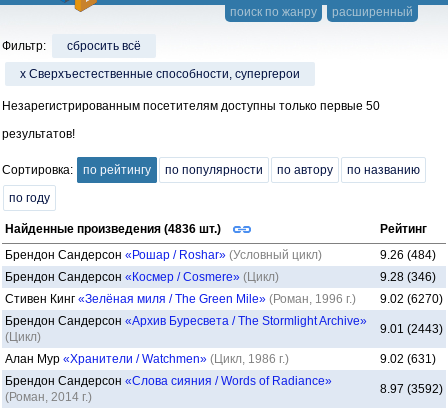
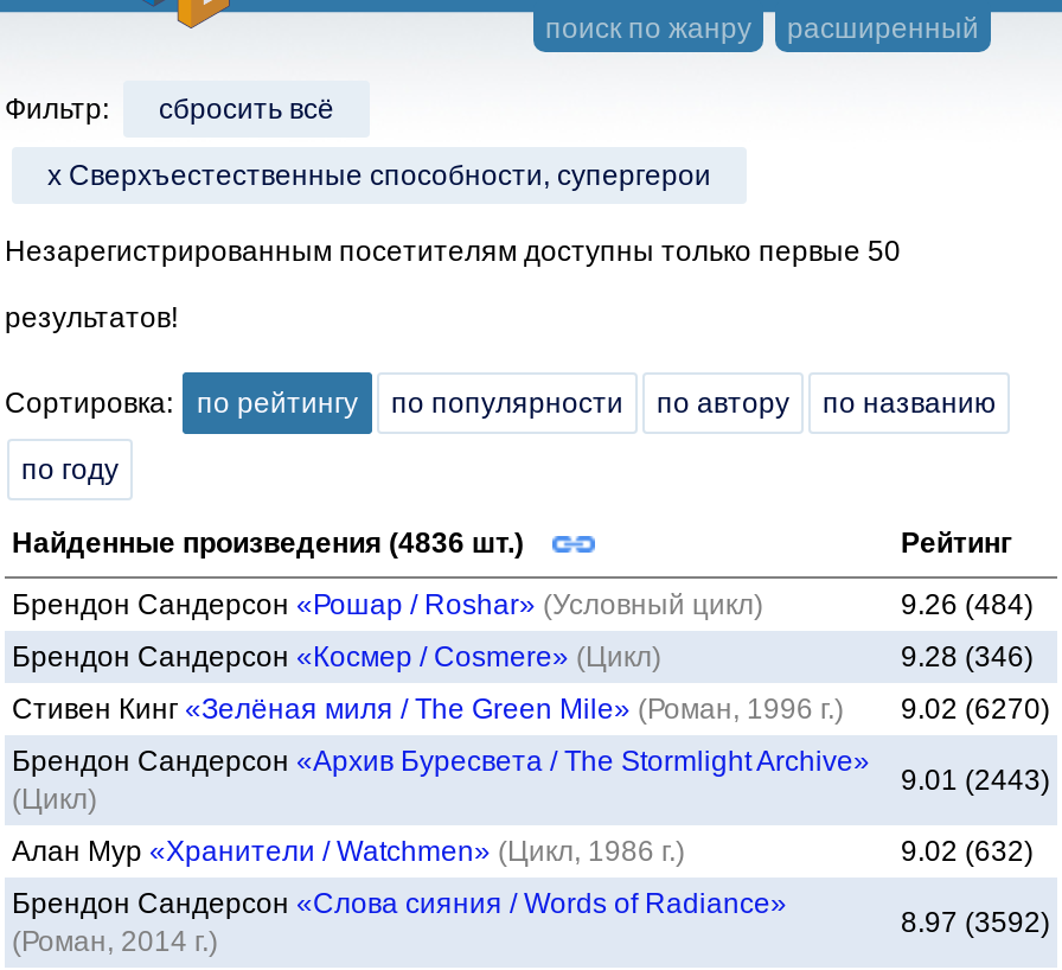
[380,352,436,366] 9.02 (631) -> [901,835,1034,868] 9.02 (632)

